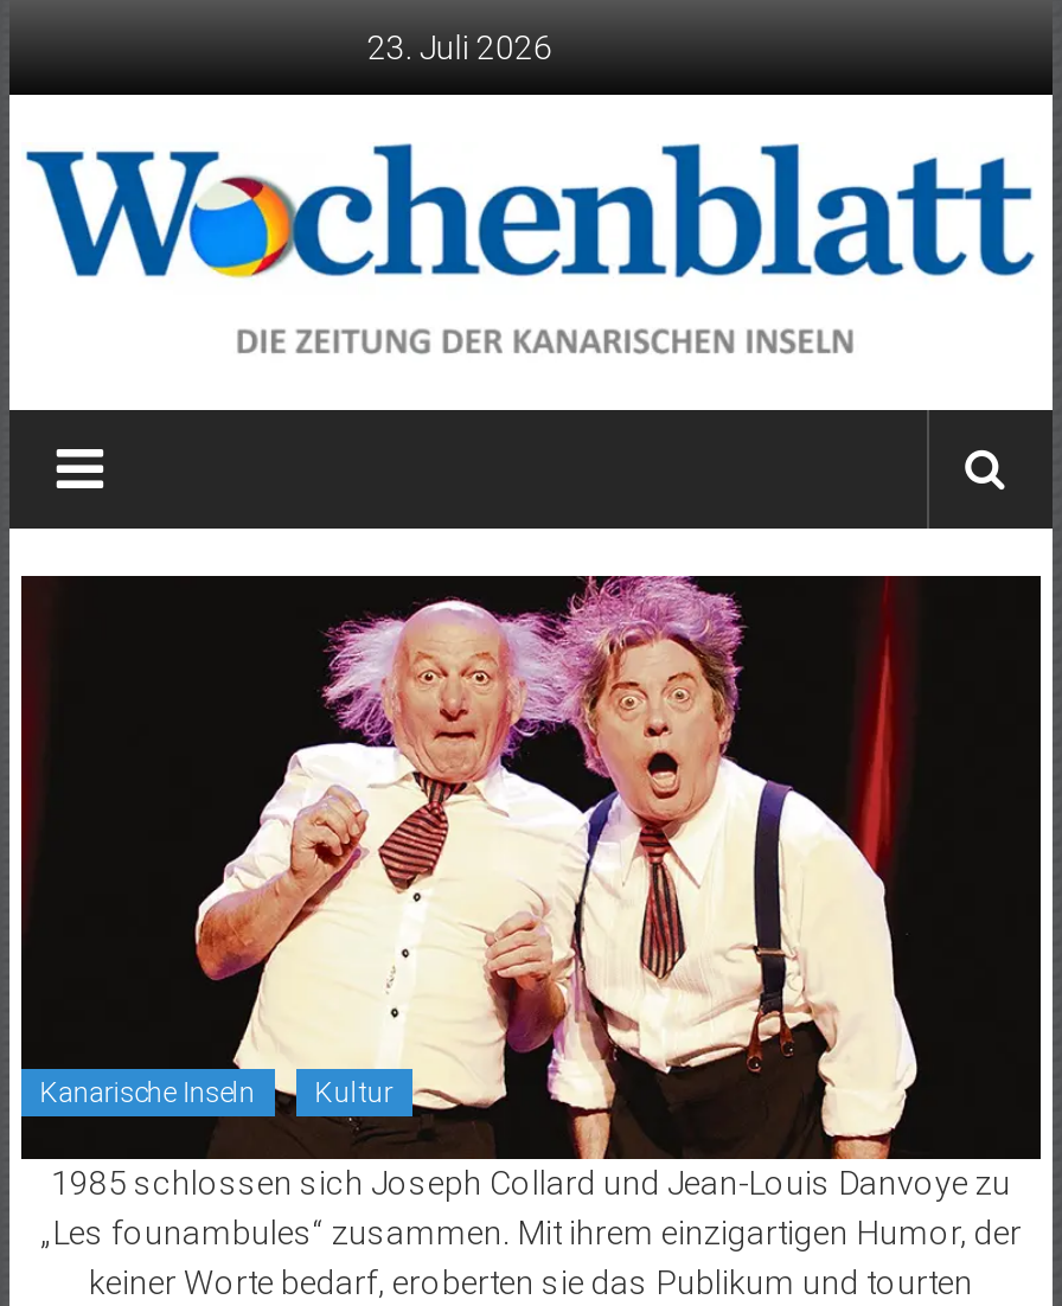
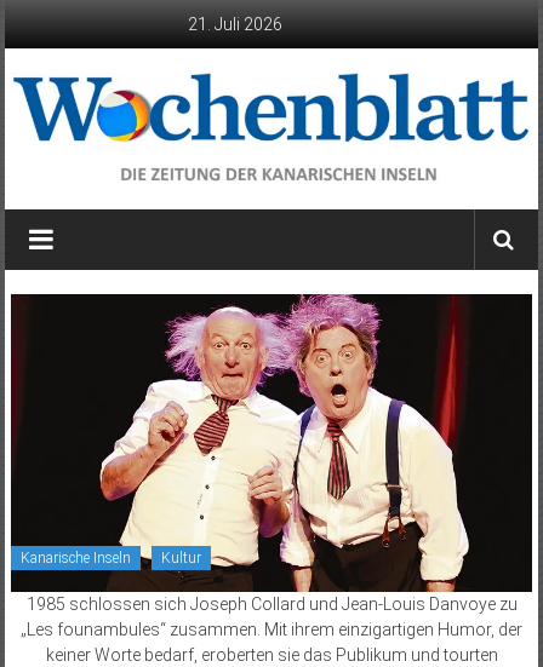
[367,28,552,66] 23. Juli 2026 -> [188,15,282,34] 21. Juli 2026

